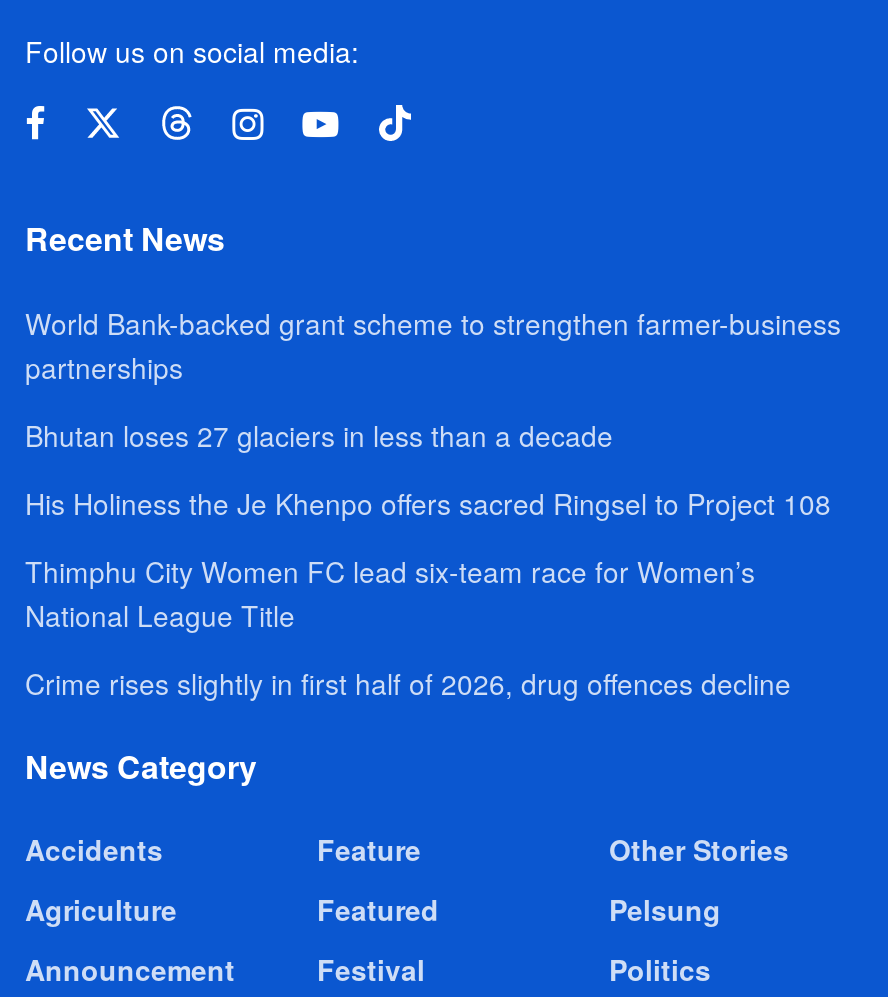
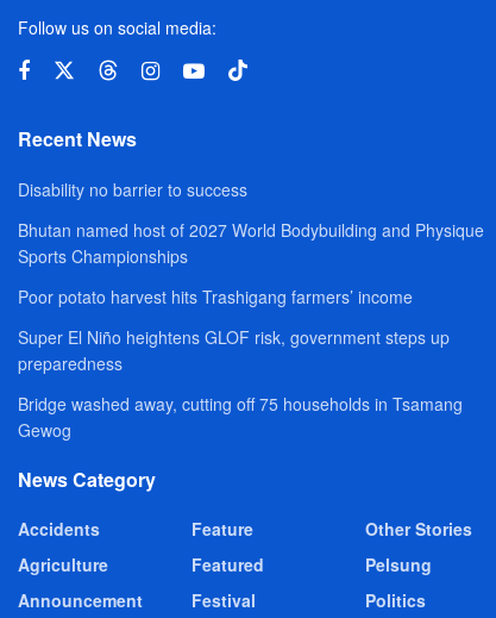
[25,303,841,387] World Bank-backed grant scheme to strengthen farmer-business | partnerships -> [18,177,247,201] Disability no barrier to success
[25,415,613,455] Bhutan loses 27 glaciers in less than a decade -> [18,218,484,268] Bhutan named host of 2027 World Bodybuilding and Physique | Sports Championships
[25,483,831,523] His Holiness the Je Khenpo offers sacred Ringsel to Project 108 -> [18,284,413,308] Poor potato harvest hits Trashigang farmers’ income
[25,551,755,635] Thimphu City Women FC lead six-team race for Women’s | National League Title -> [18,325,450,375] Super El Niño heightens GLOF risk, government steps up | preparedness
[25,663,791,703] Crime rises slightly in first half of 2026, drug offences decline -> [18,392,463,442] Bridge washed away, cutting off 75 households in Tsamang | Gewog

